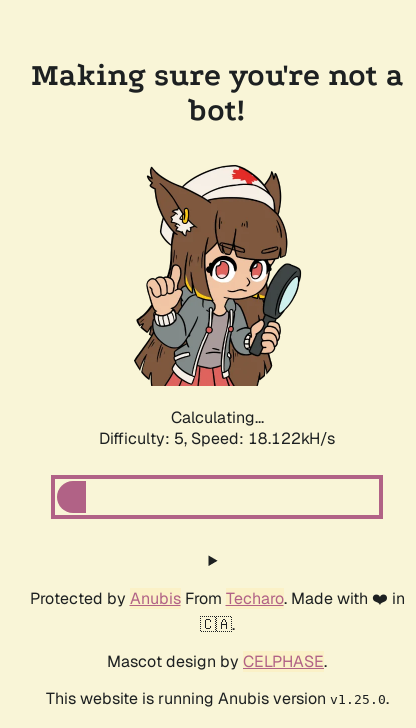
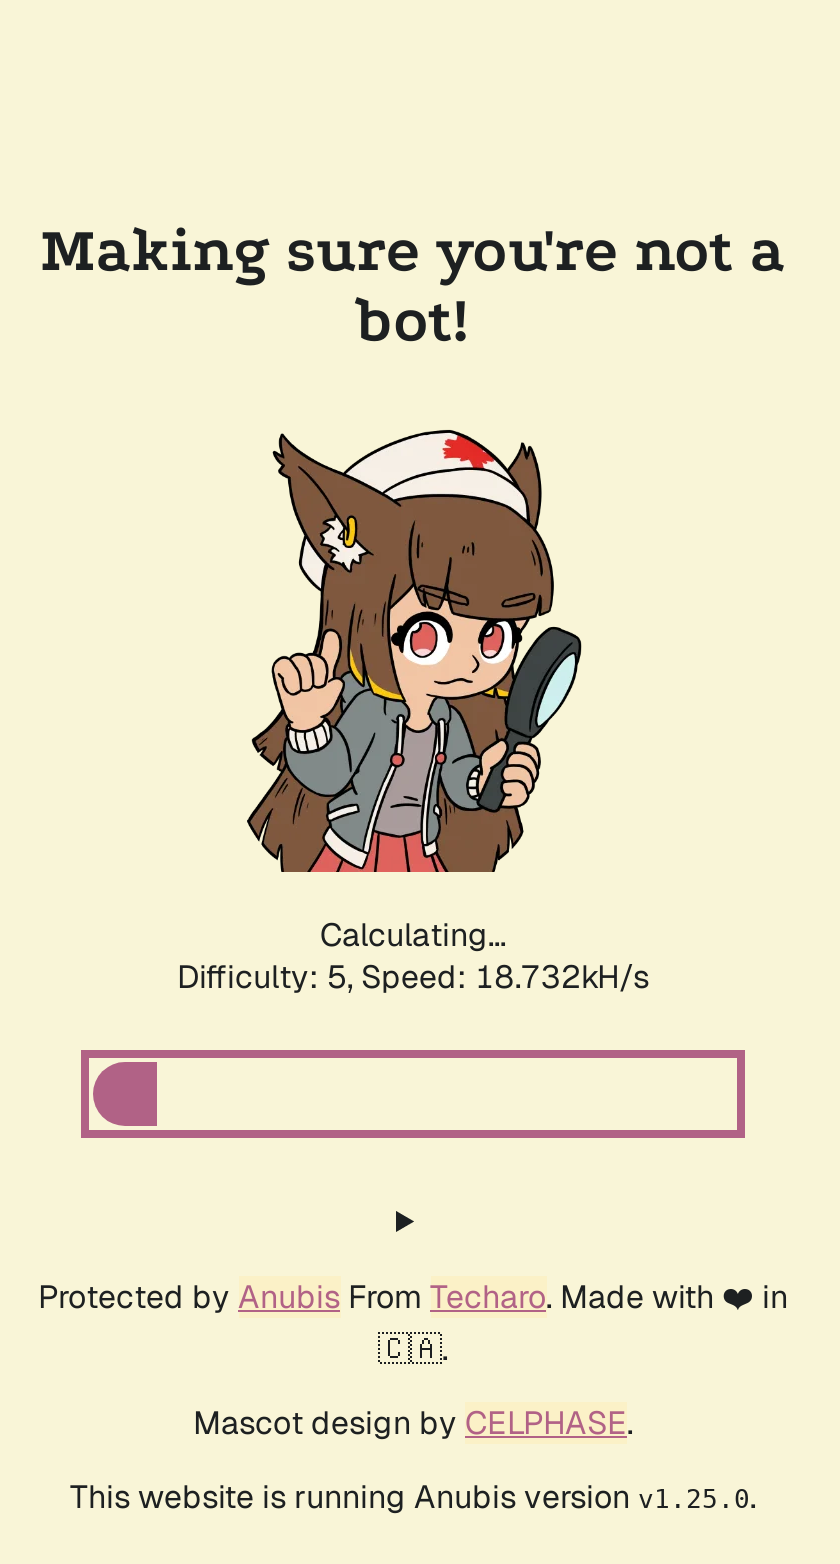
[99,428,335,449] Difficulty: 5, Speed: 18.122kH/s -> [177,956,649,998] Difficulty: 5, Speed: 18.732kH/s

